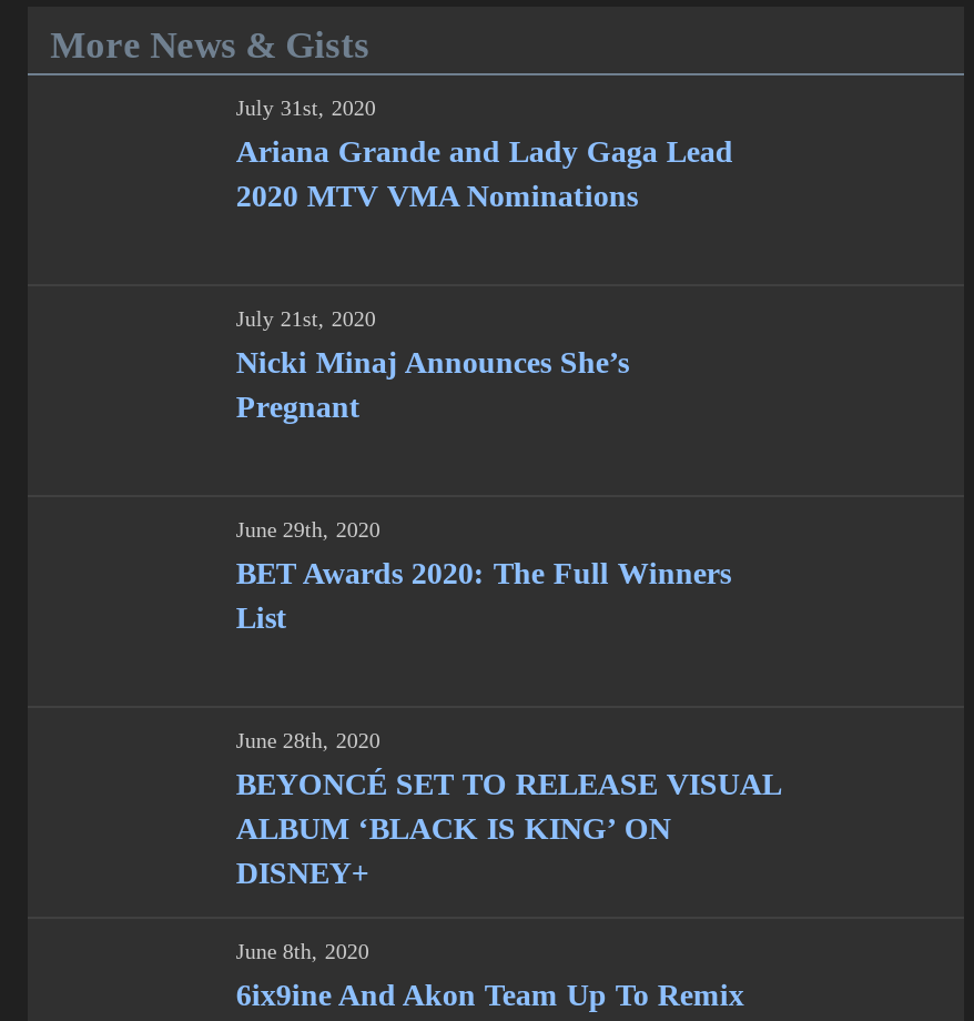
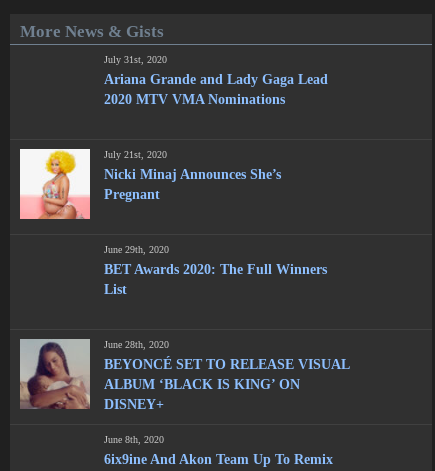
none -> [19,148,91,220] [image]
none -> [19,338,91,410] [image]

